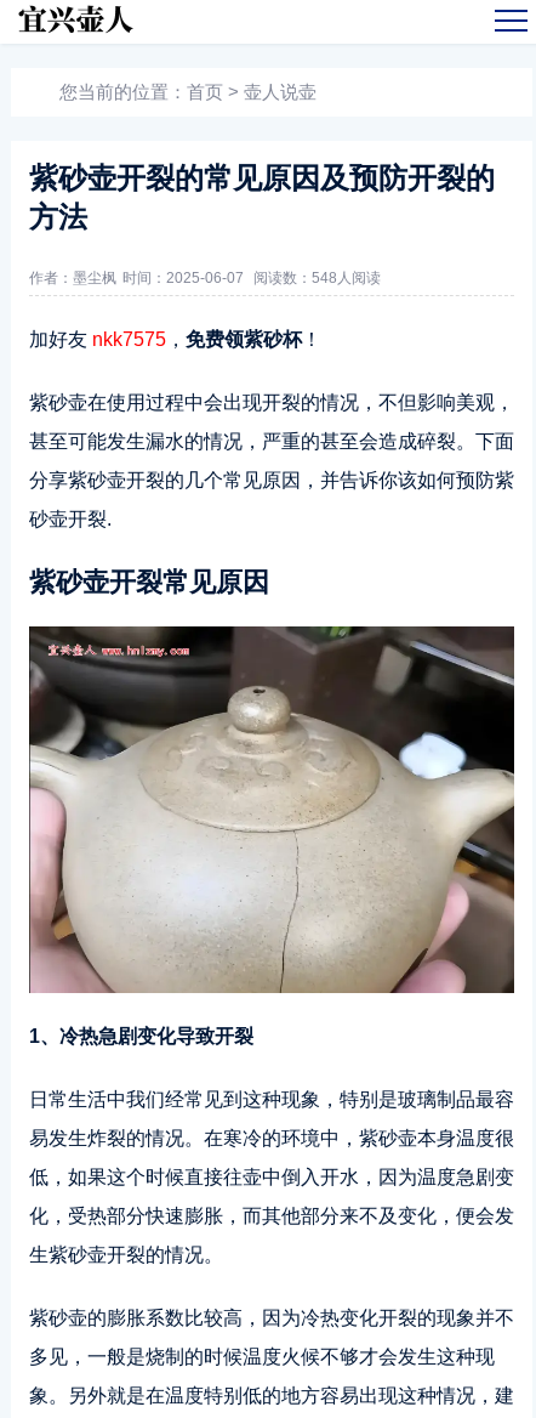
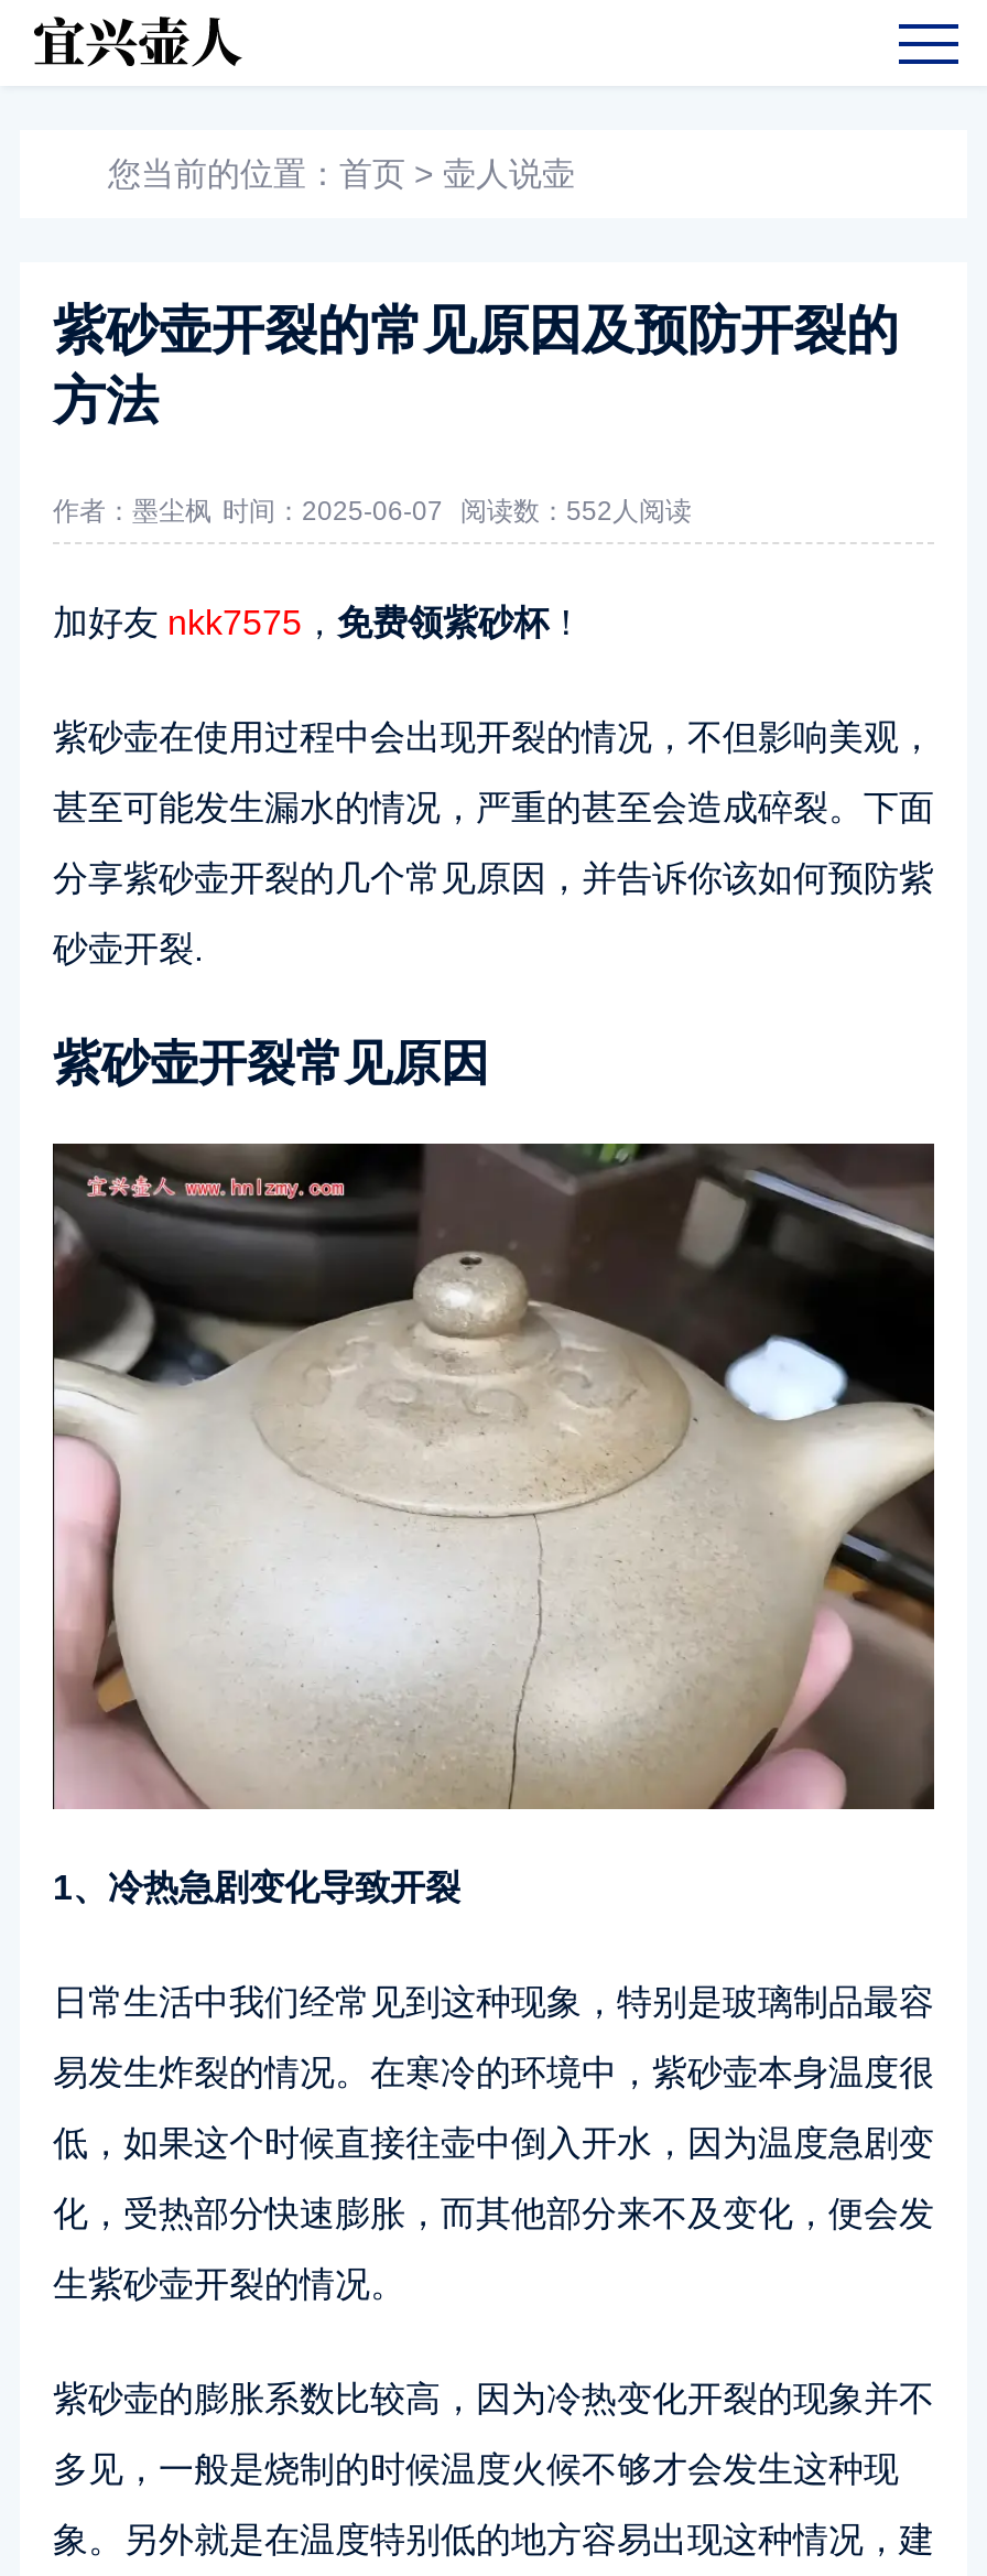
[29,270,381,287] 作者：墨尘枫 时间：2025-06-07 阅读数：548人阅读 -> [53,496,692,527] 作者：墨尘枫 时间：2025-06-07 阅读数：552人阅读

